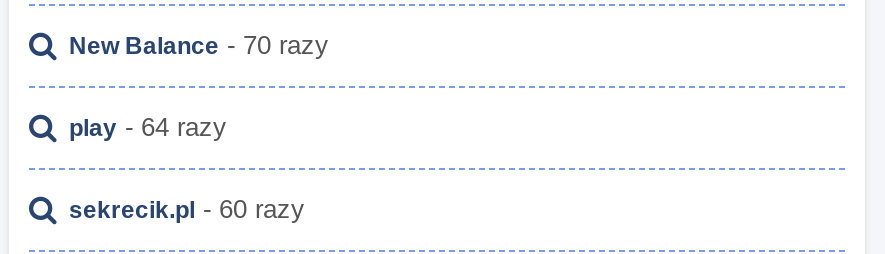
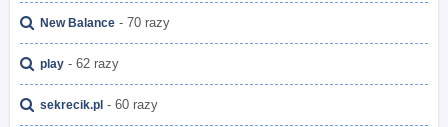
[69,111,227,141] play - 64 razy -> [40,55,119,70] play - 62 razy

